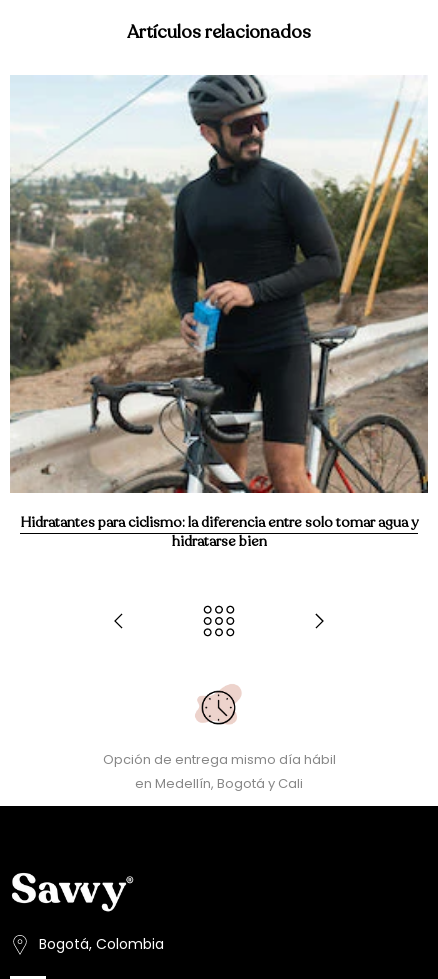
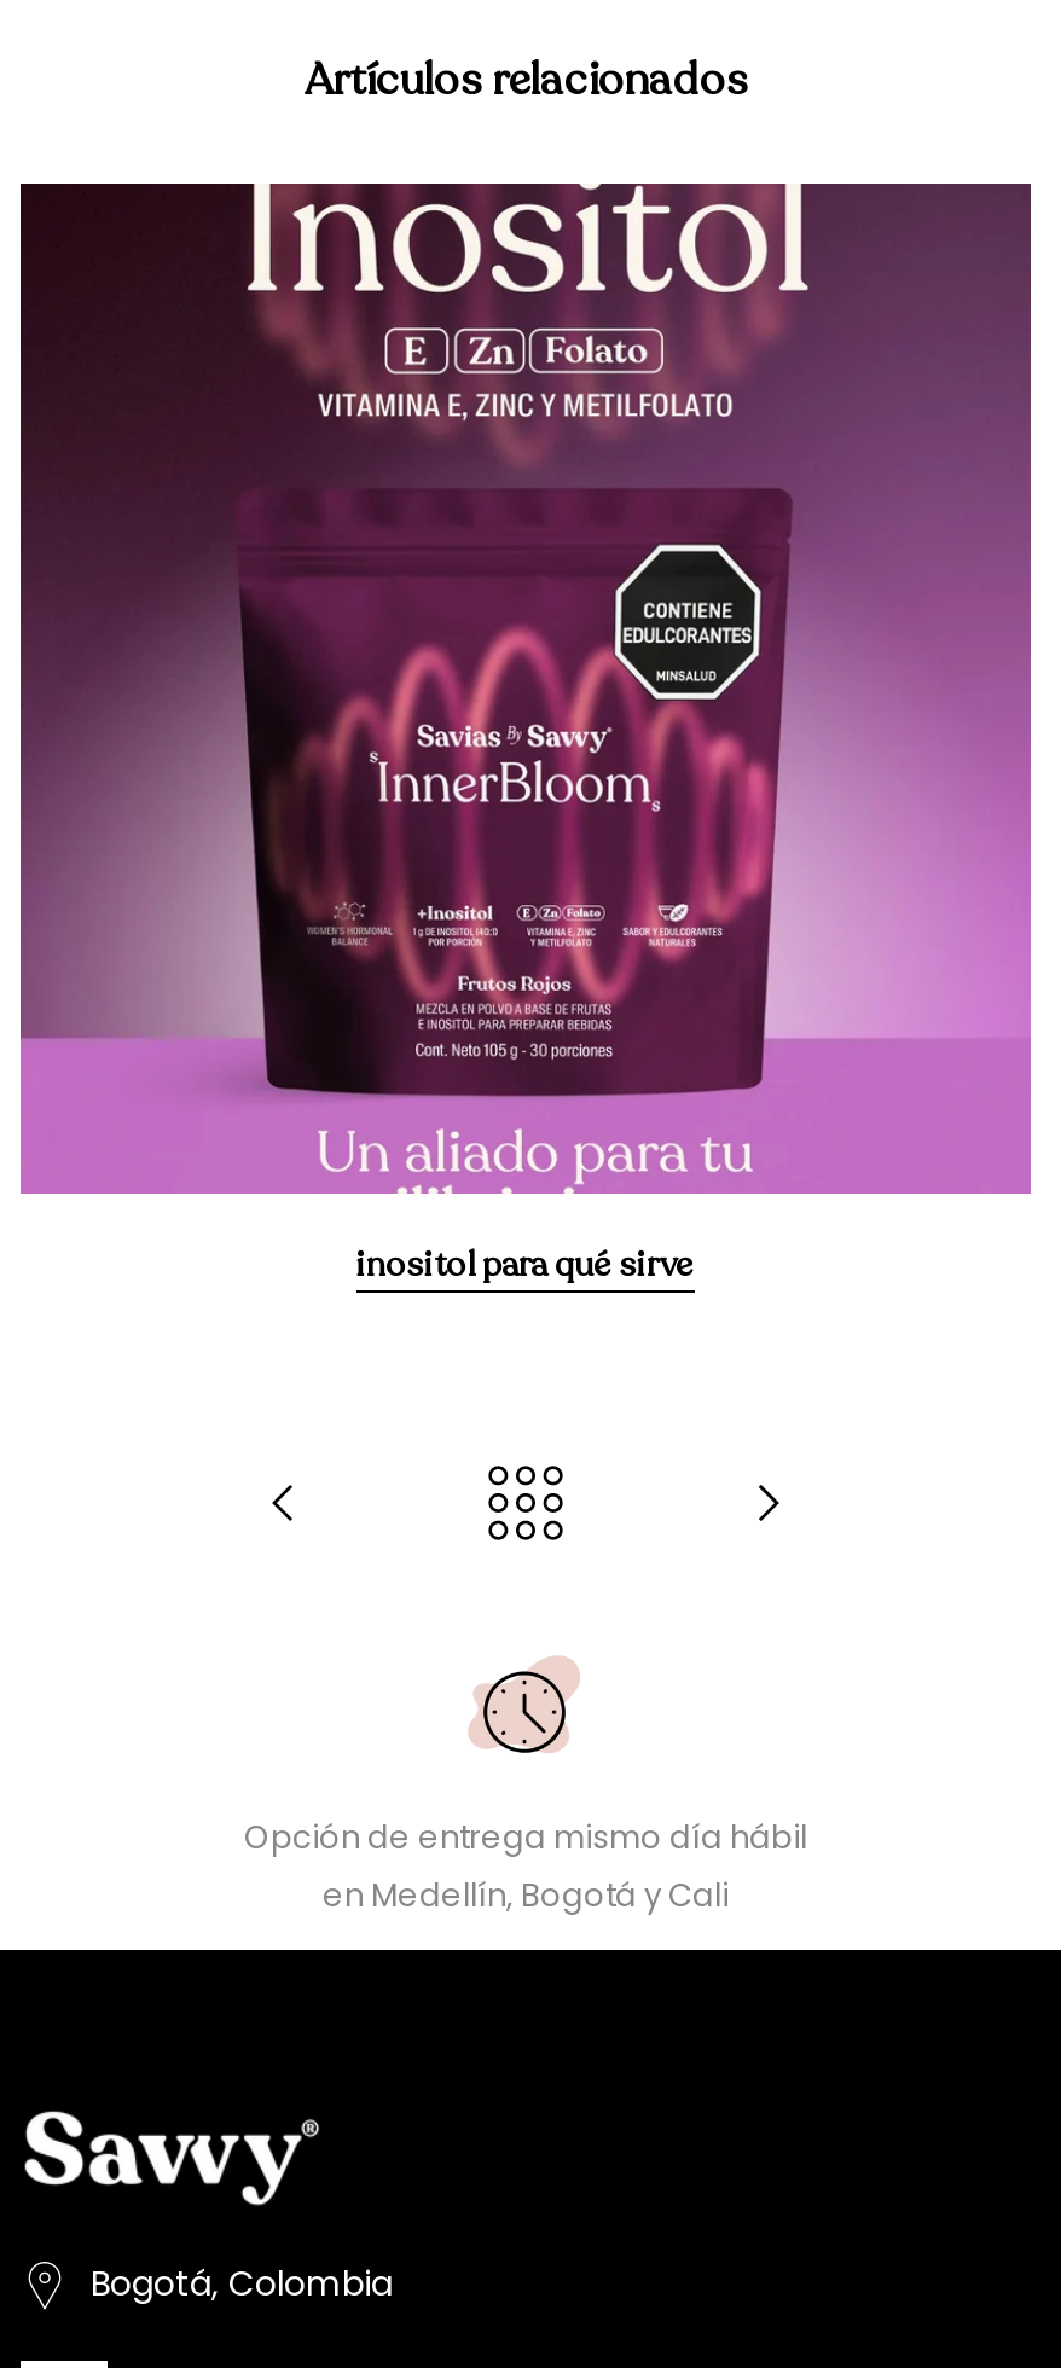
[9,75,429,551] [image] | Hidratantes para ciclismo: la diferencia entre solo tomar agua y | hidratarse bien -> [18,181,1033,1288] [image] | inositol para qué sirve

